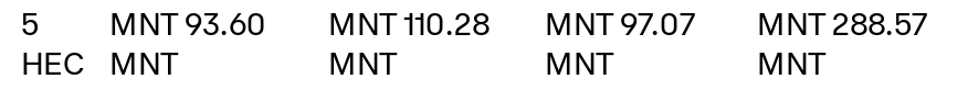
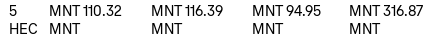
[109,5,266,45] MNT 93.60 -> [49,2,122,20] MNT 110.32
[328,5,490,45] MNT 110.28 -> [151,2,223,20] MNT 116.39
[545,5,695,45] MNT 97.07 -> [252,2,321,20] MNT 94.95
[757,5,927,45] MNT 288.57 -> [349,2,423,20] MNT 316.87

